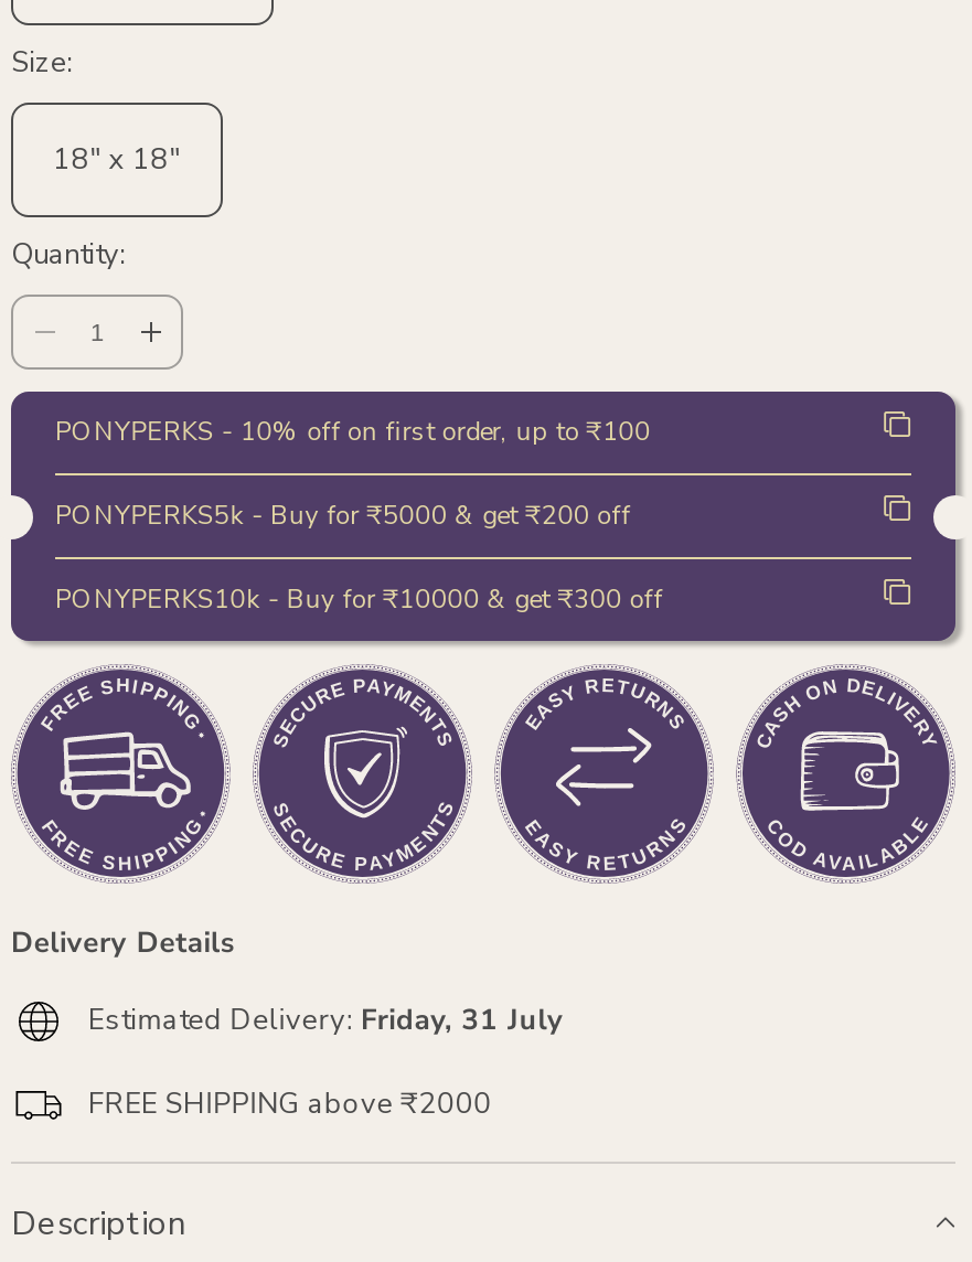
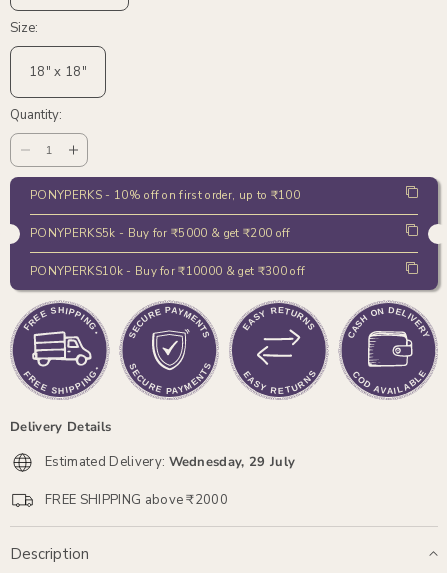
[88,1000,564,1040] Estimated Delivery: Friday, 31 July -> [45,453,295,471] Estimated Delivery: Wednesday, 29 July

